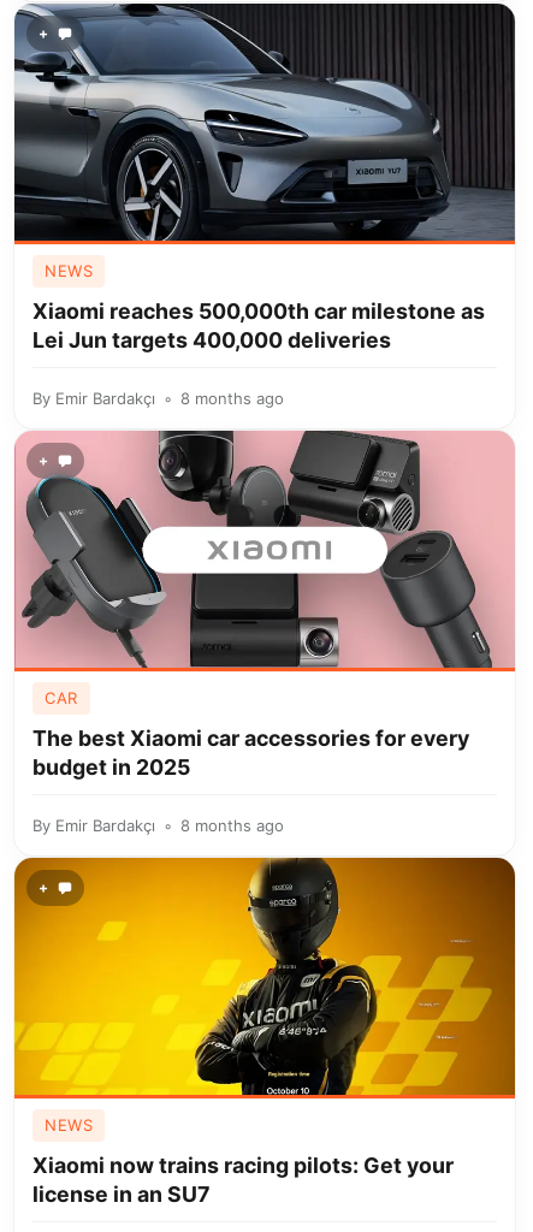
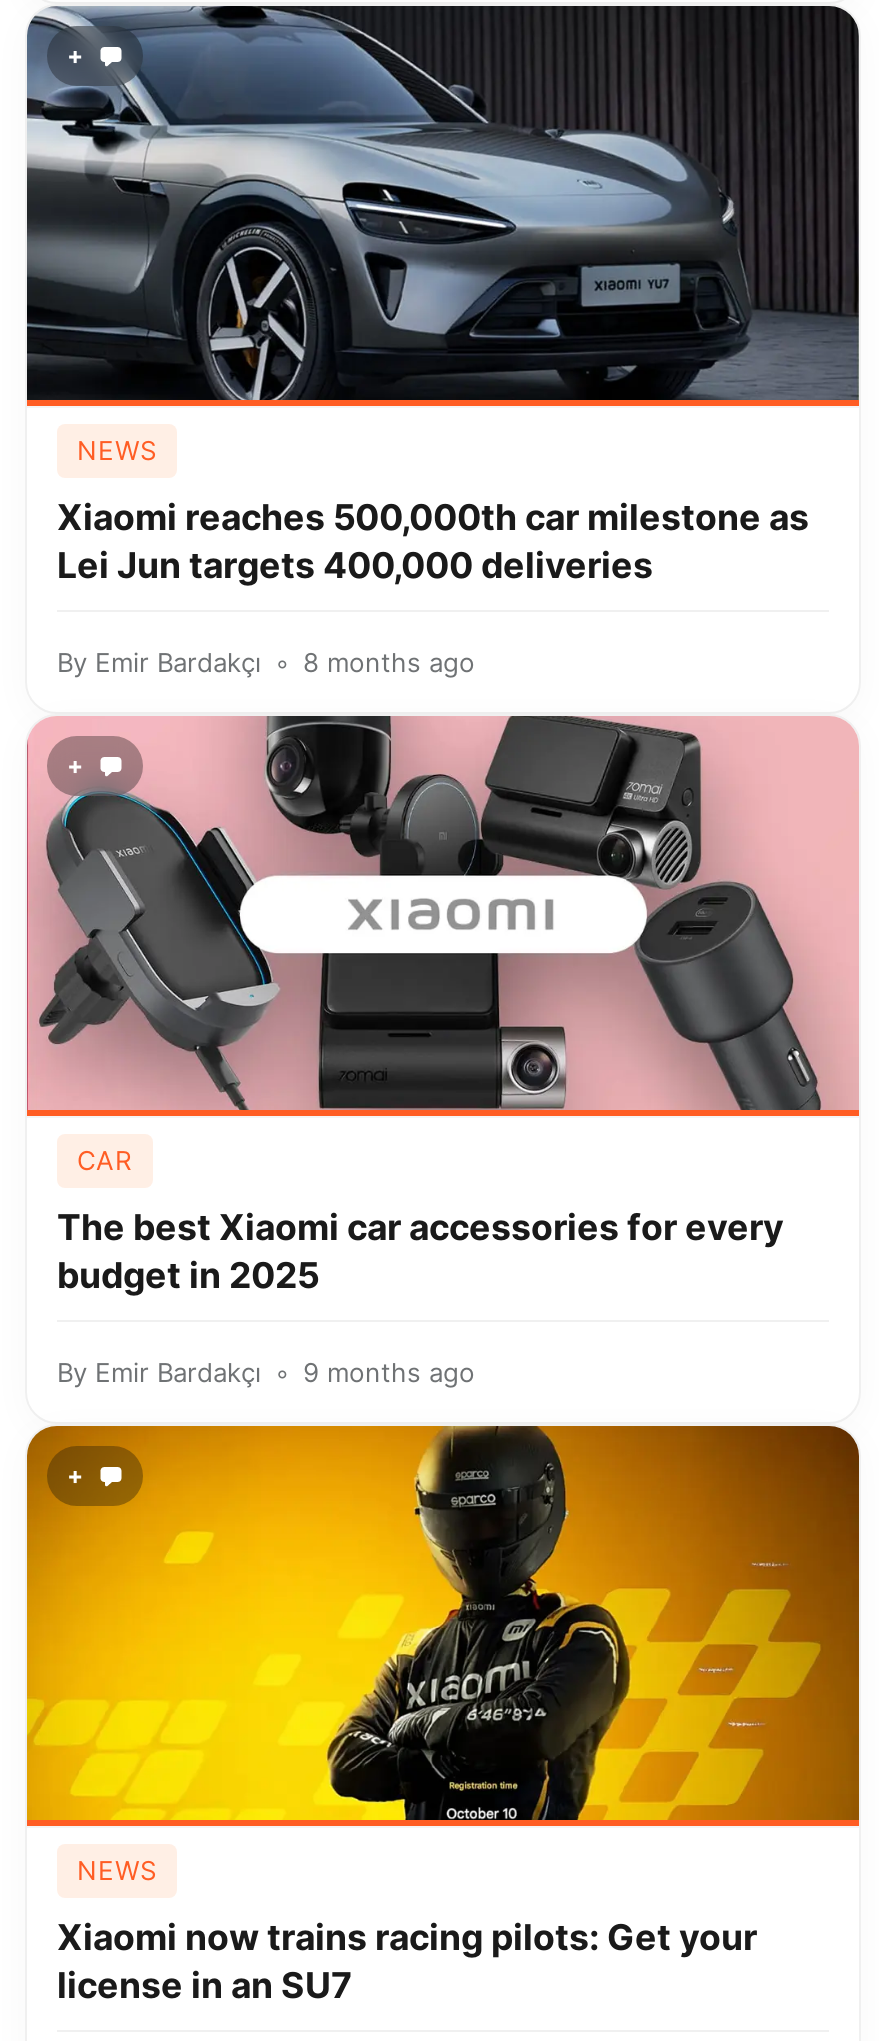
[32,816,284,835] By Emir Bardakçı 8 months ago -> [57,1356,475,1388] By Emir Bardakçı 9 months ago

